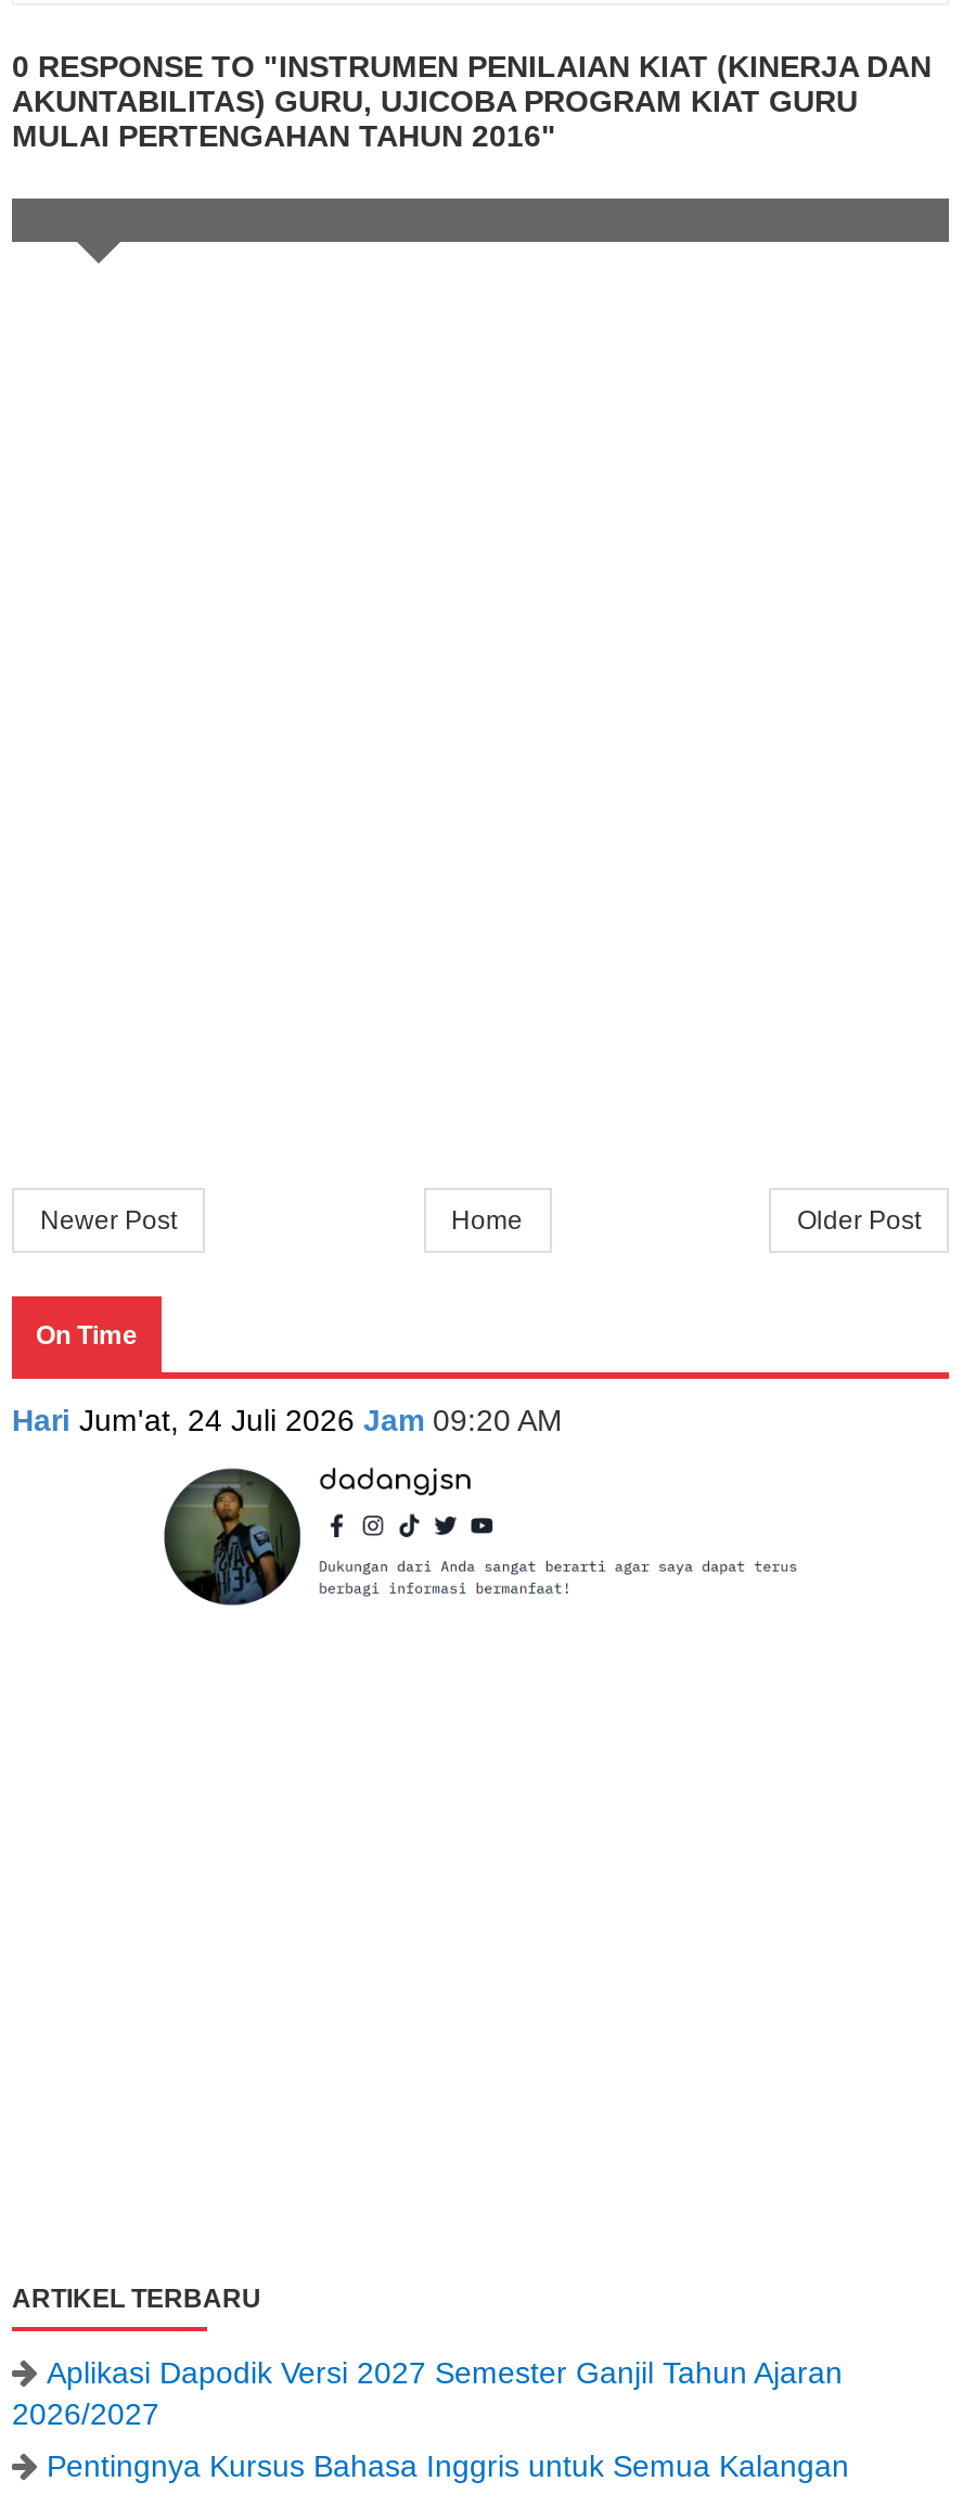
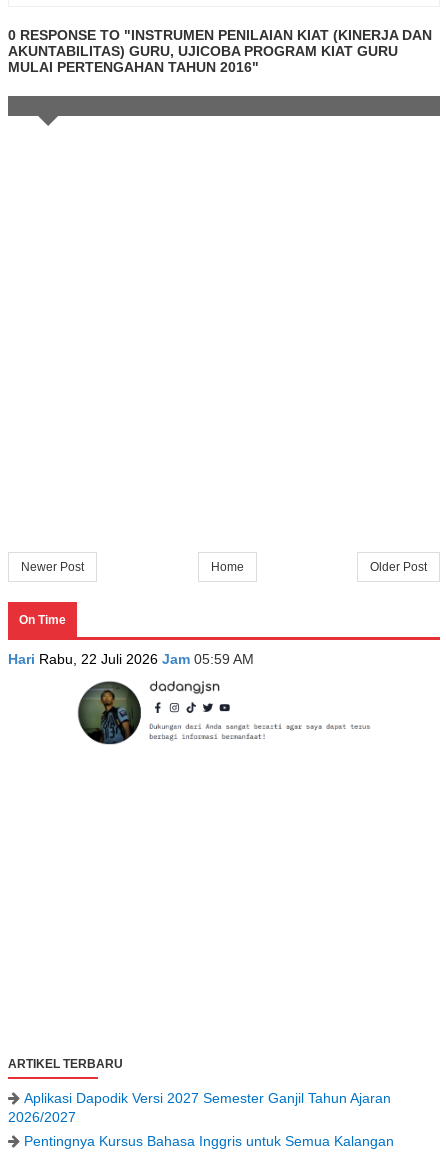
[12,1402,563,1437] Hari Jum'at, 24 Juli 2026 Jam 09:20 AM -> [8,651,254,667] Hari Rabu, 22 Juli 2026 Jam 05:59 AM

